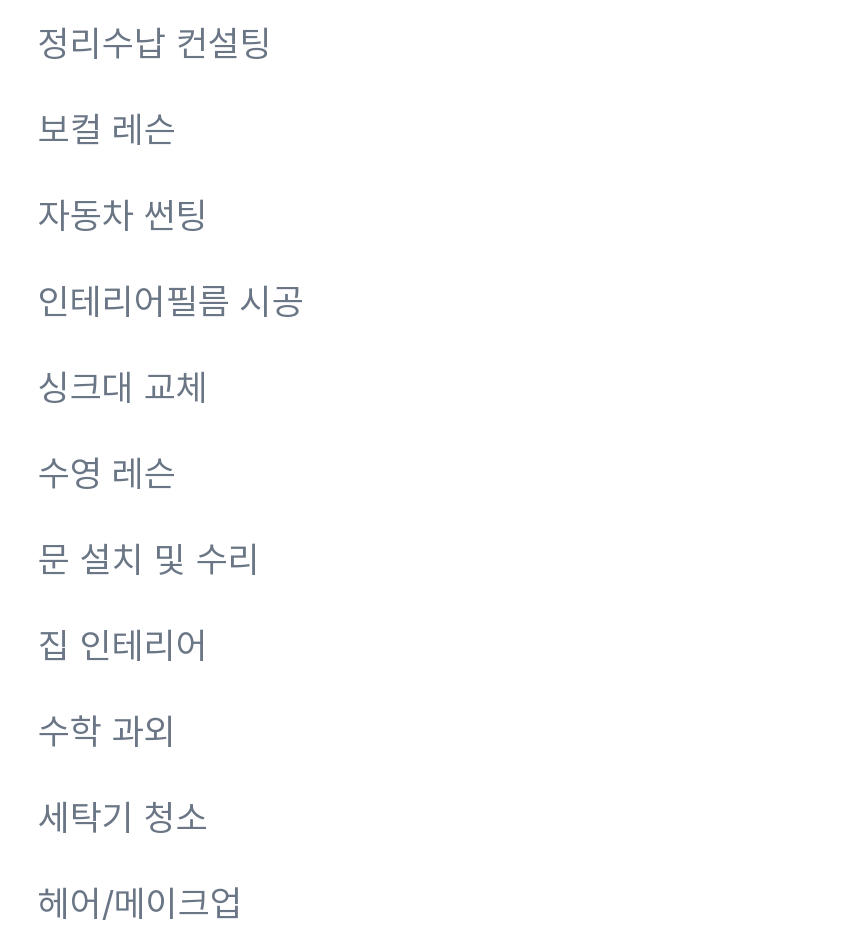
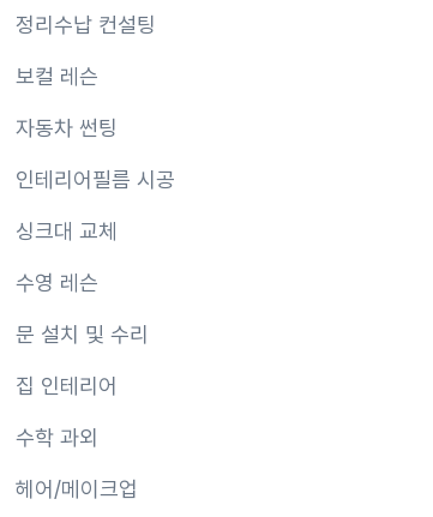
[38,796,208,838] 세탁기 청소 -> none

